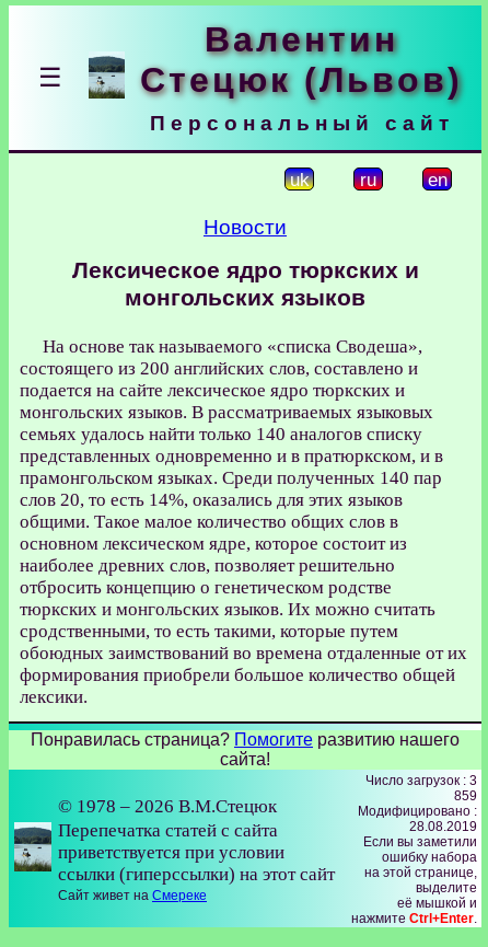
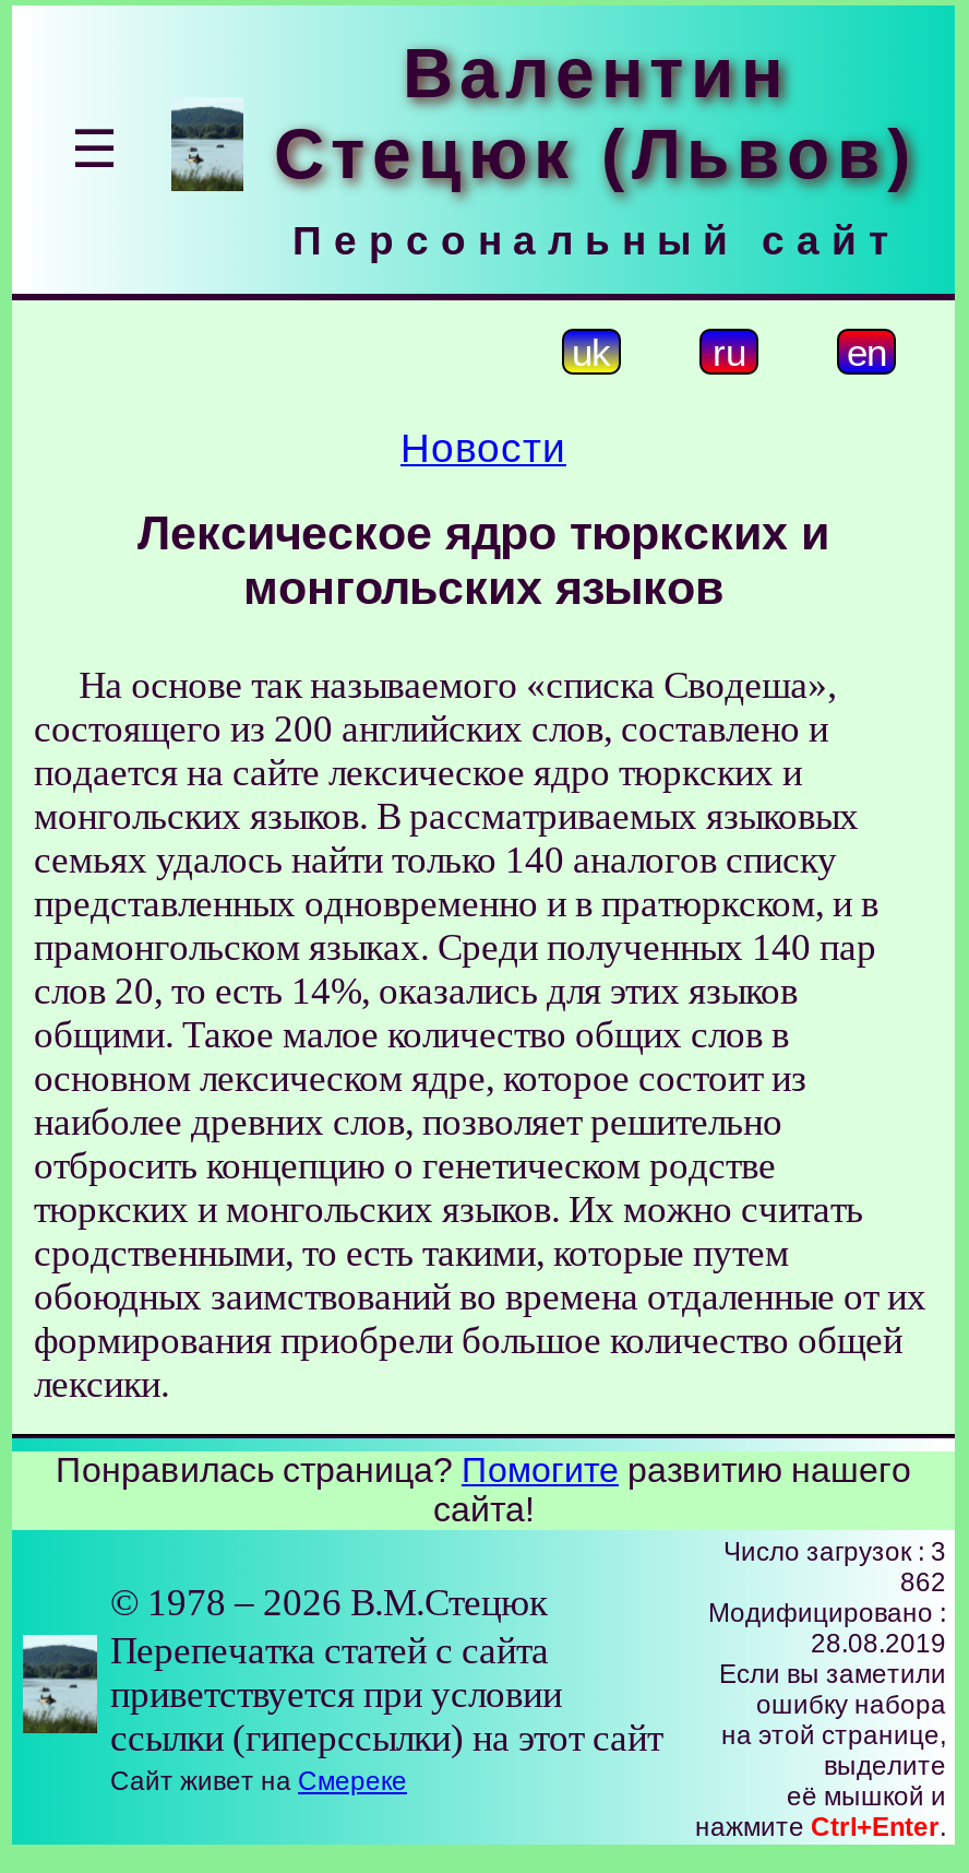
[454,788,477,804] 859 -> [900,1567,946,1598] 862

